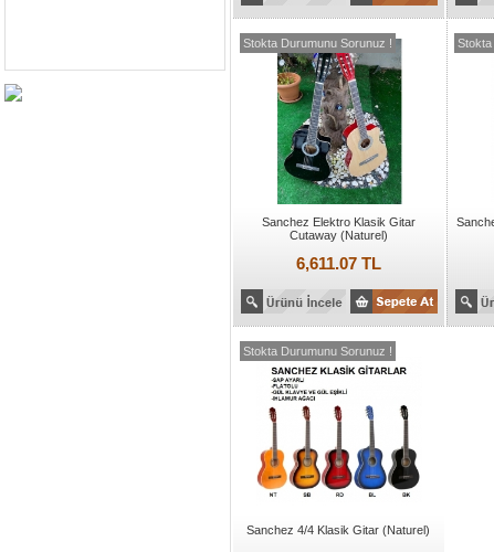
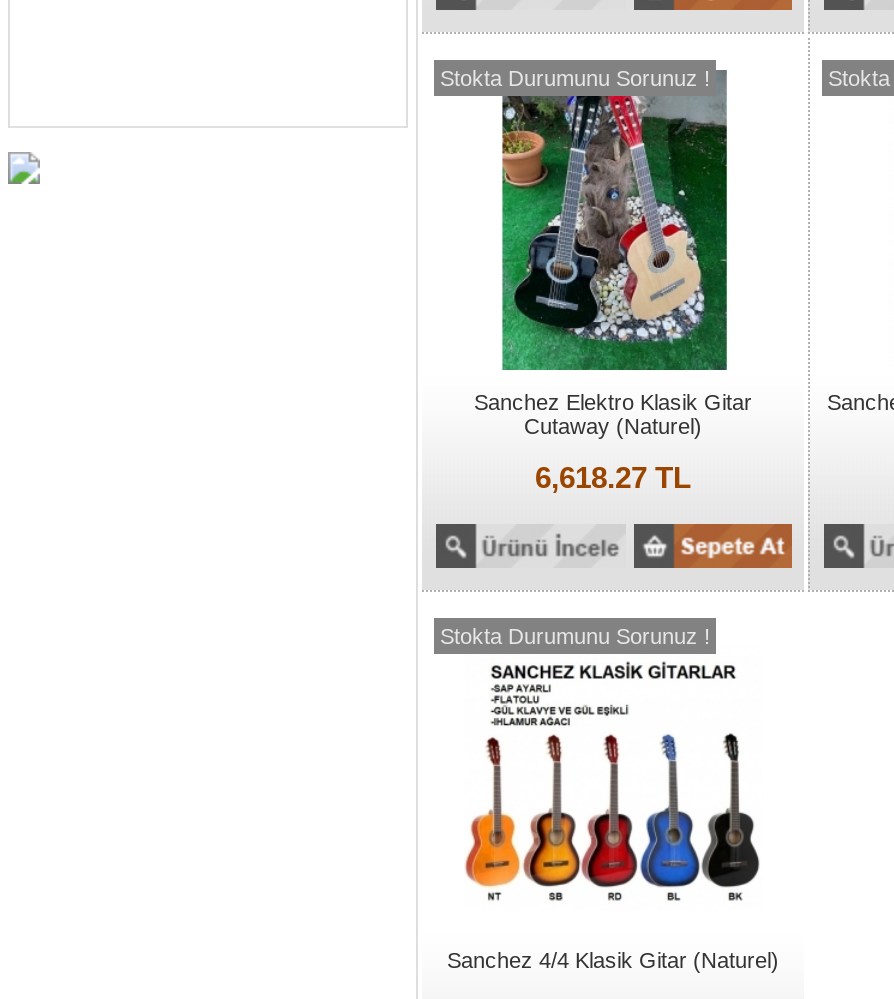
[296,254,381,273] 6,611.07 TL -> [535,460,691,494] 6,618.27 TL

